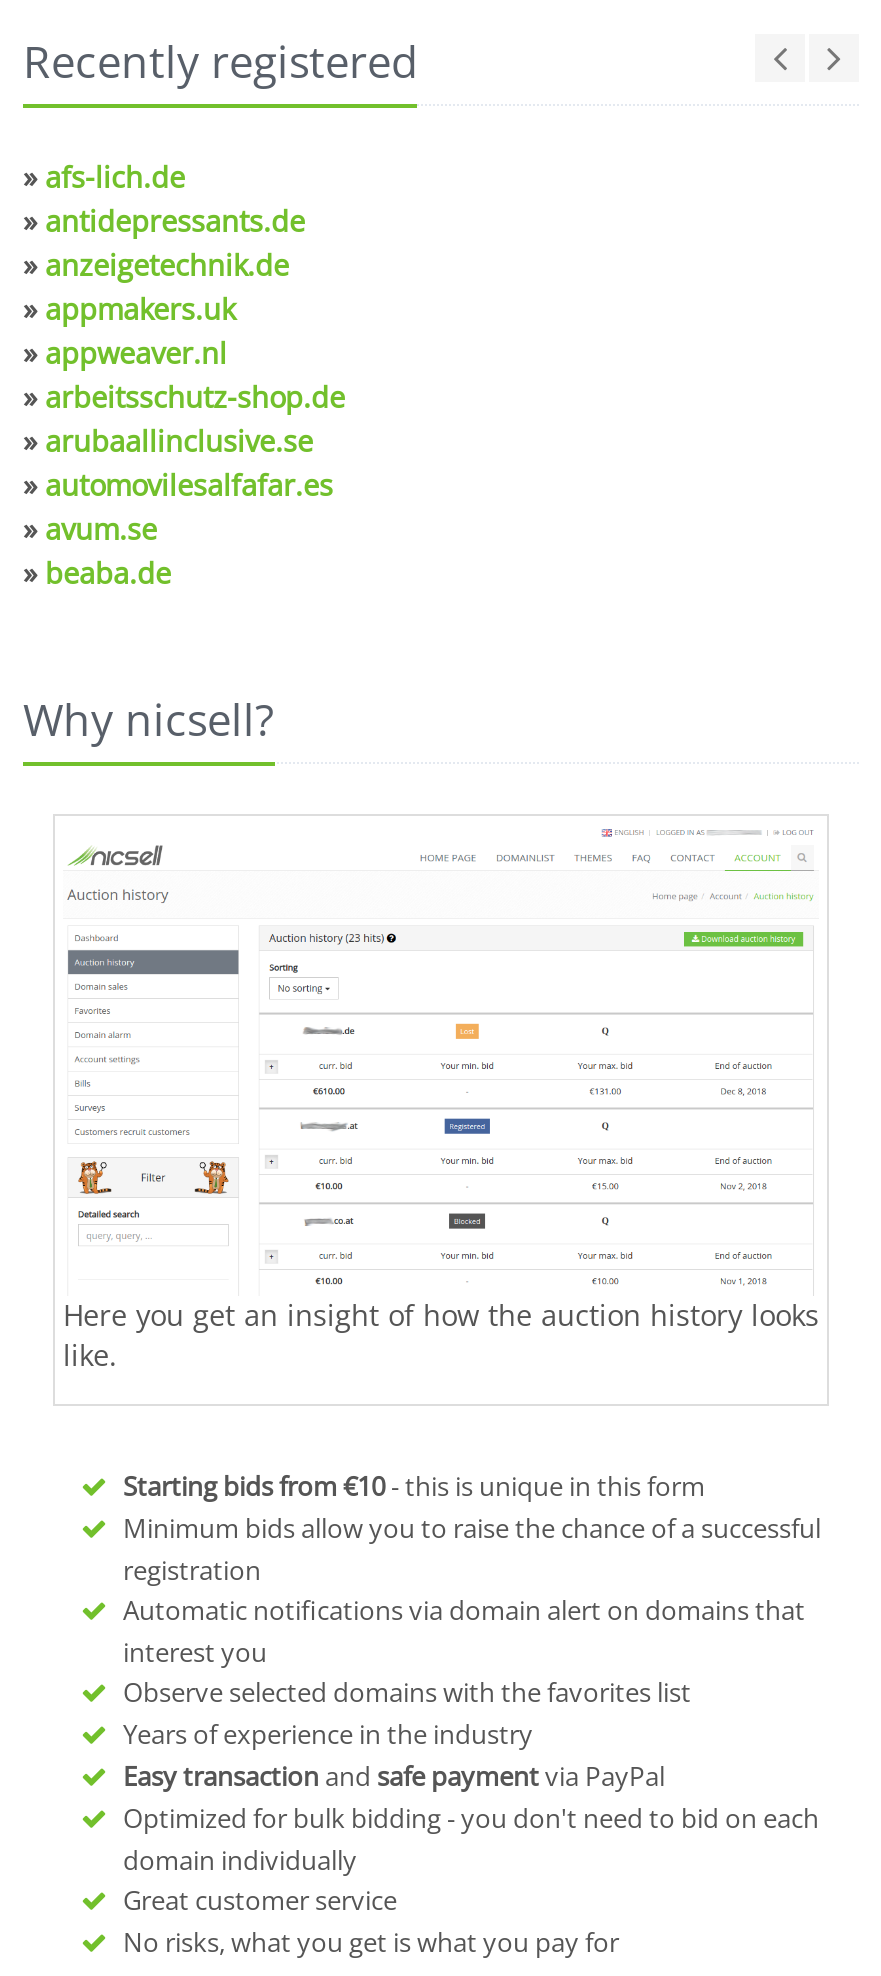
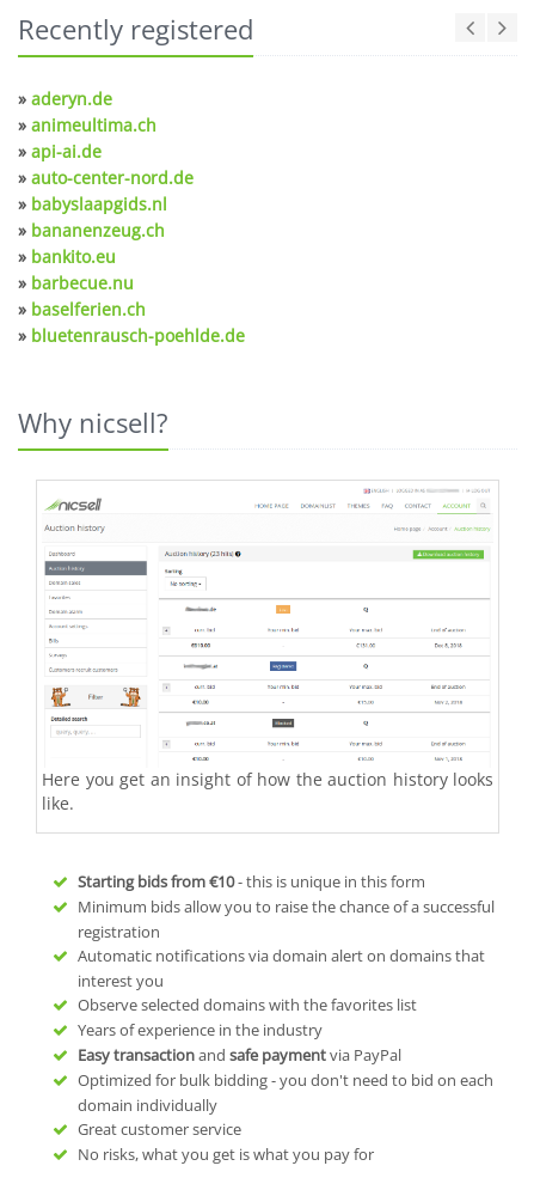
[23,158,345,592] » afs-lich.de | » antidepressants.de | » anzeigetechnik.de | » appmakers.uk | » appweaver.nl | » arbeitsschutz-shop.de | » arubaallinclusive.se | » automovilesalfafar.es | » avum.se | » beaba.de -> [18,88,245,347] » aderyn.de | » animeultima.ch | » api-ai.de | » auto-center-nord.de | » babyslaapgids.nl | » bananenzeug.ch | » bankito.eu | » barbecue.nu | » baselferien.ch | » bluetenrausch-poehlde.de

